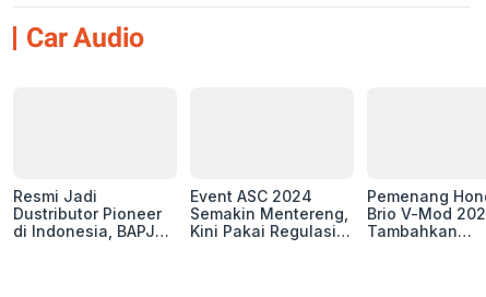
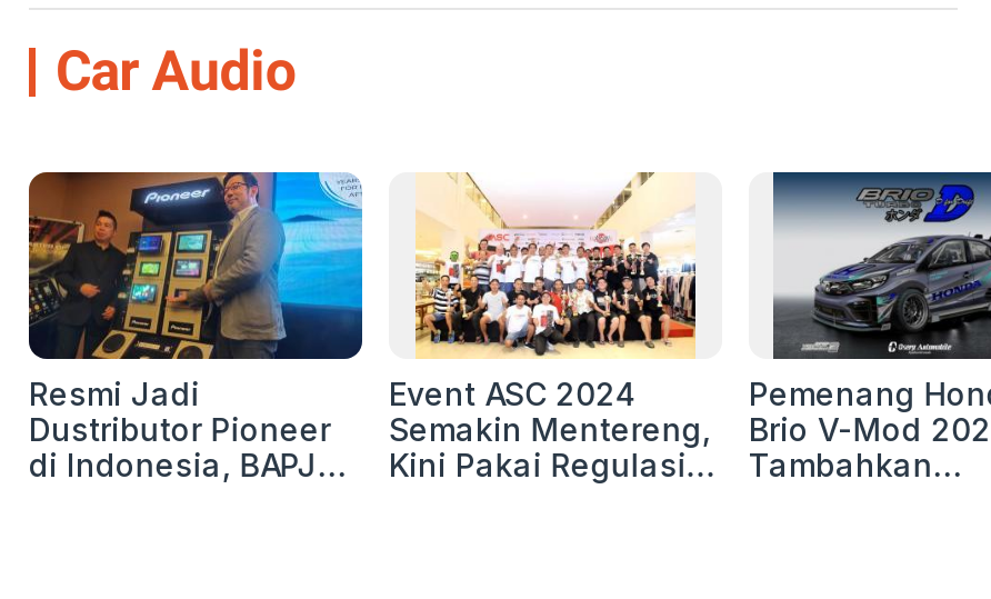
none -> [27,170,364,361] [image]
none -> [413,170,698,359] [image]
none -> [771,170,984,361] [image]

